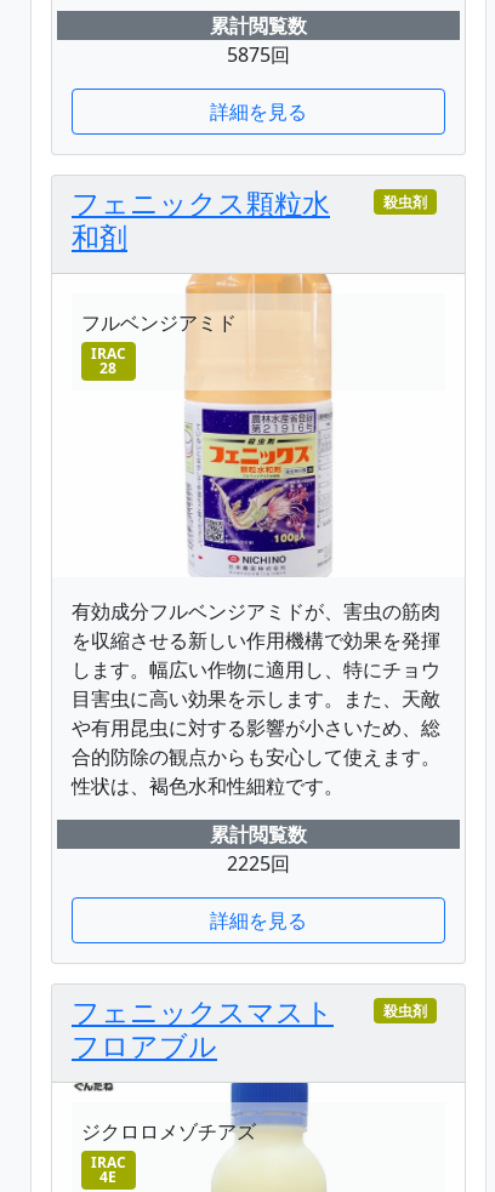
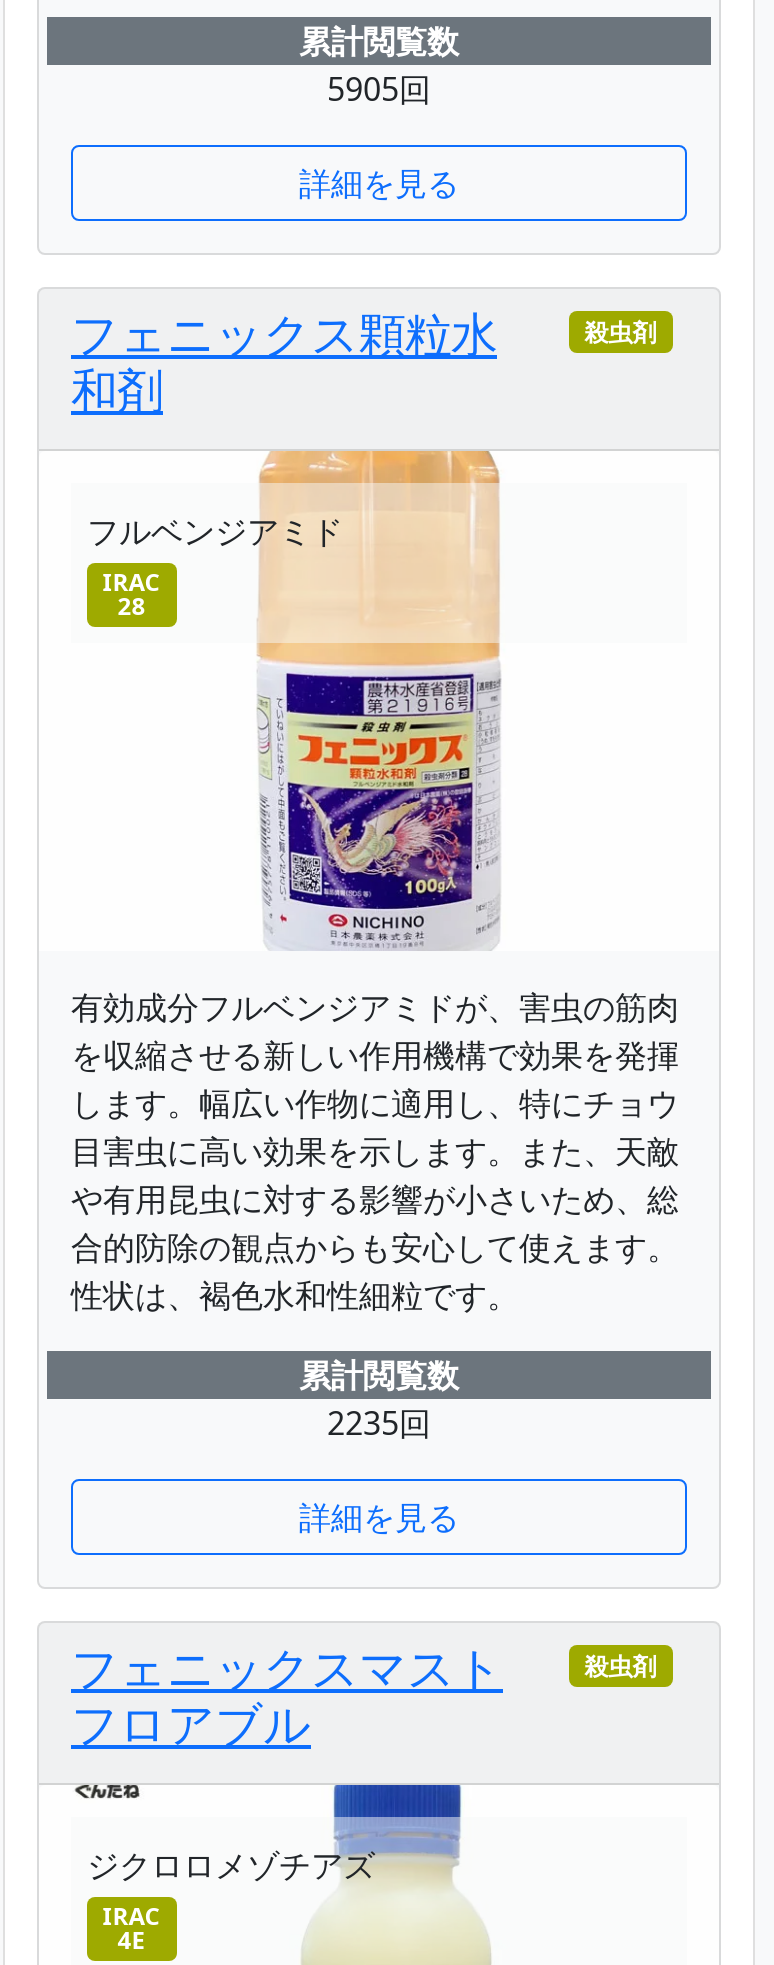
[227,41,290,67] 5875回 -> [327,66,431,110] 5905回
[227,850,290,876] 2225回 -> [327,1400,431,1444] 2235回

